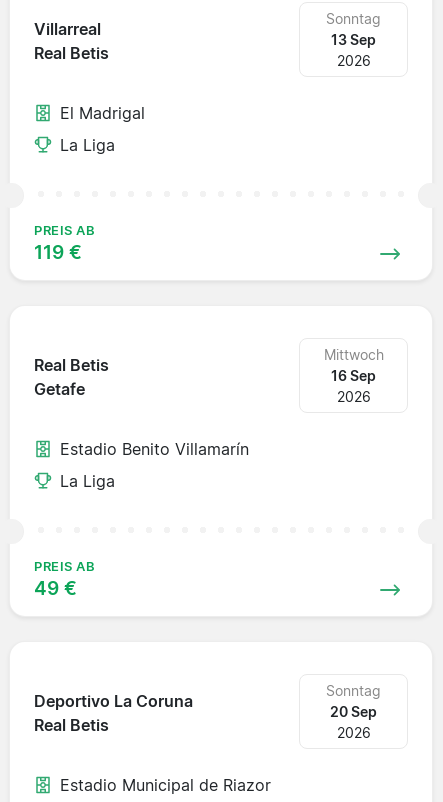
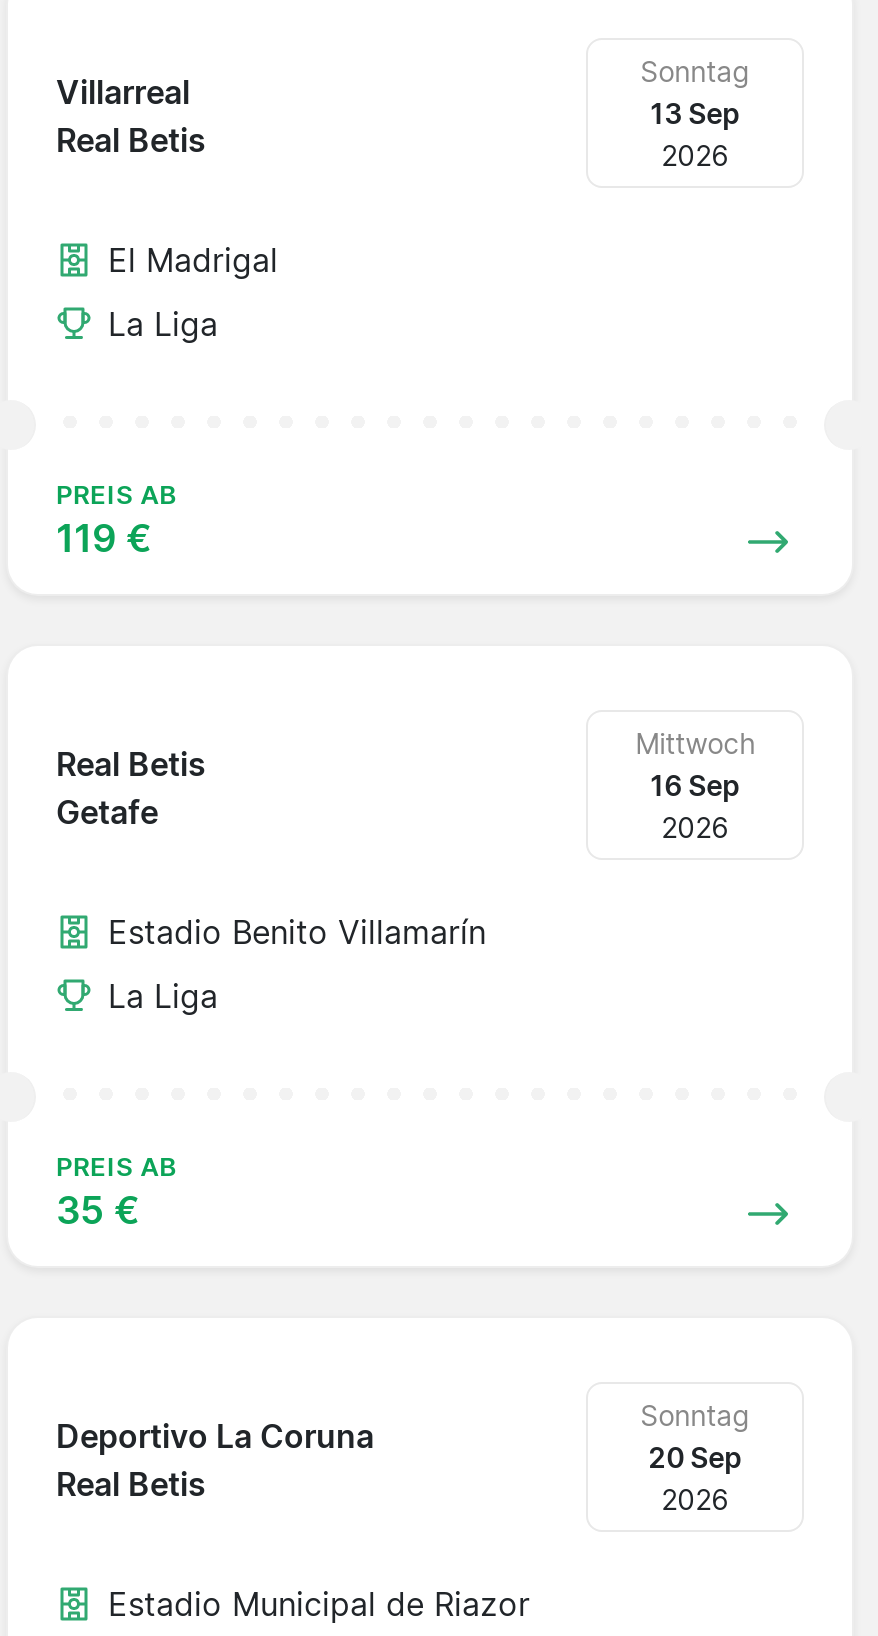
[34,576,77,600] 49 € -> [56,1185,140,1233] 35 €

